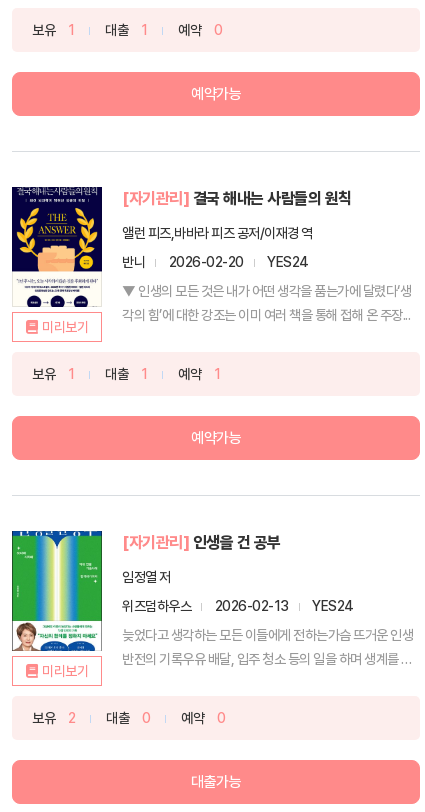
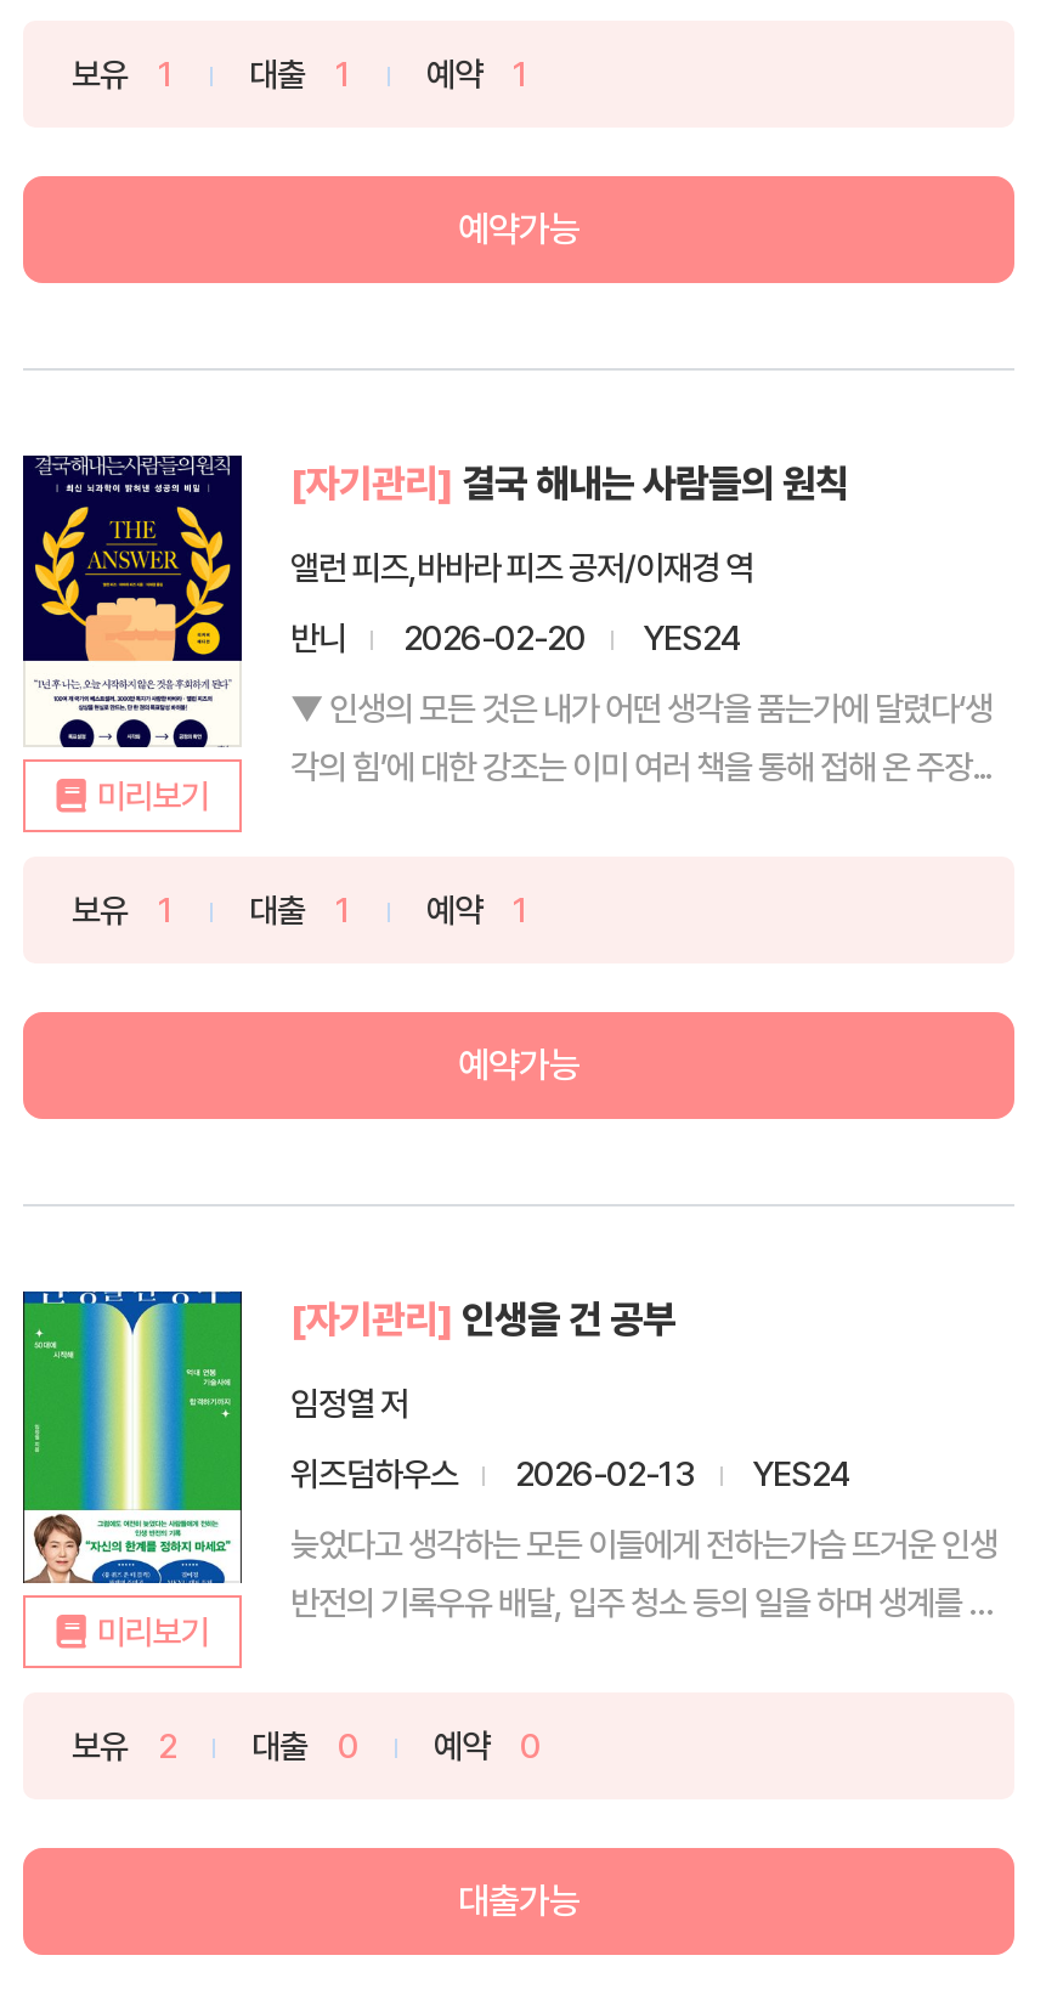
[32,22,222,38] 보유 1 대출 1 예약 0 -> [72,54,528,93] 보유 1 대출 1 예약 1

